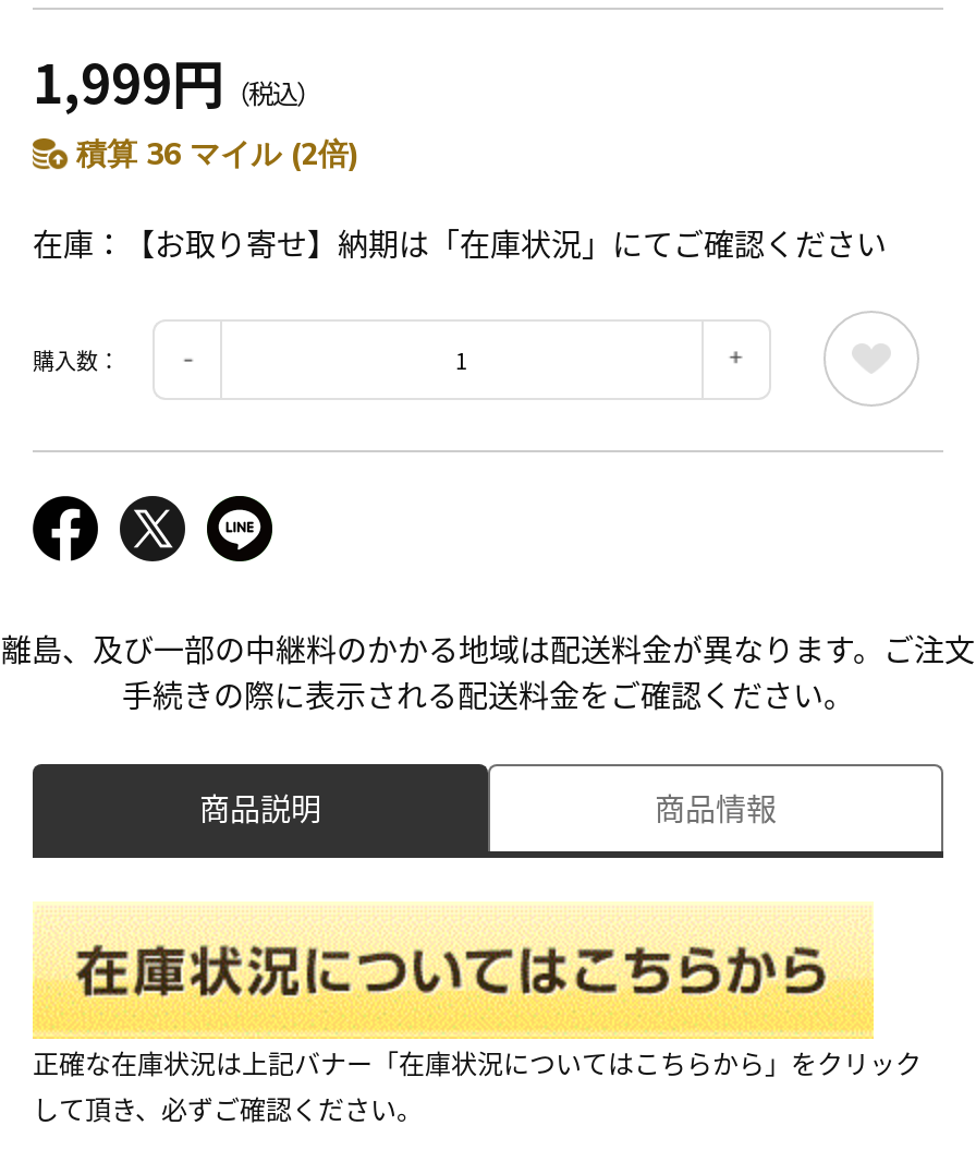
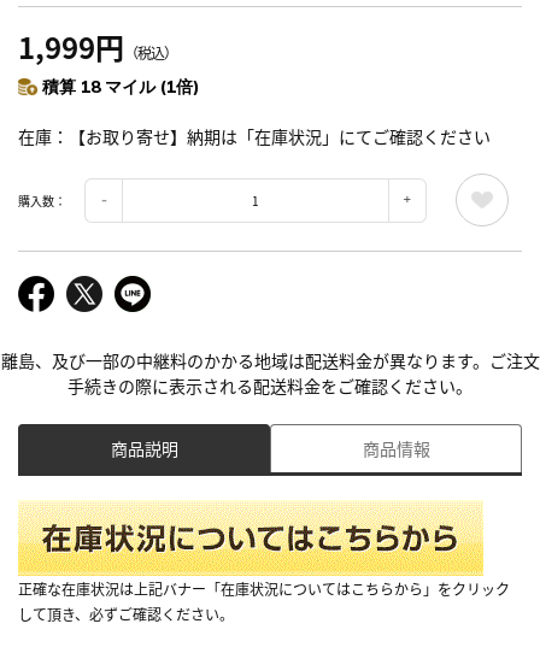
[76,134,362,174] 積算 36 マイル (2倍) -> [42,76,200,98] 積算 18 マイル (1倍)

